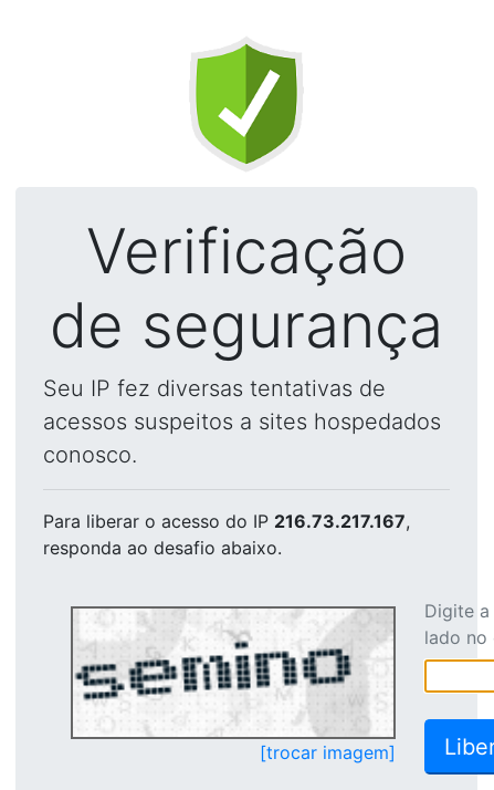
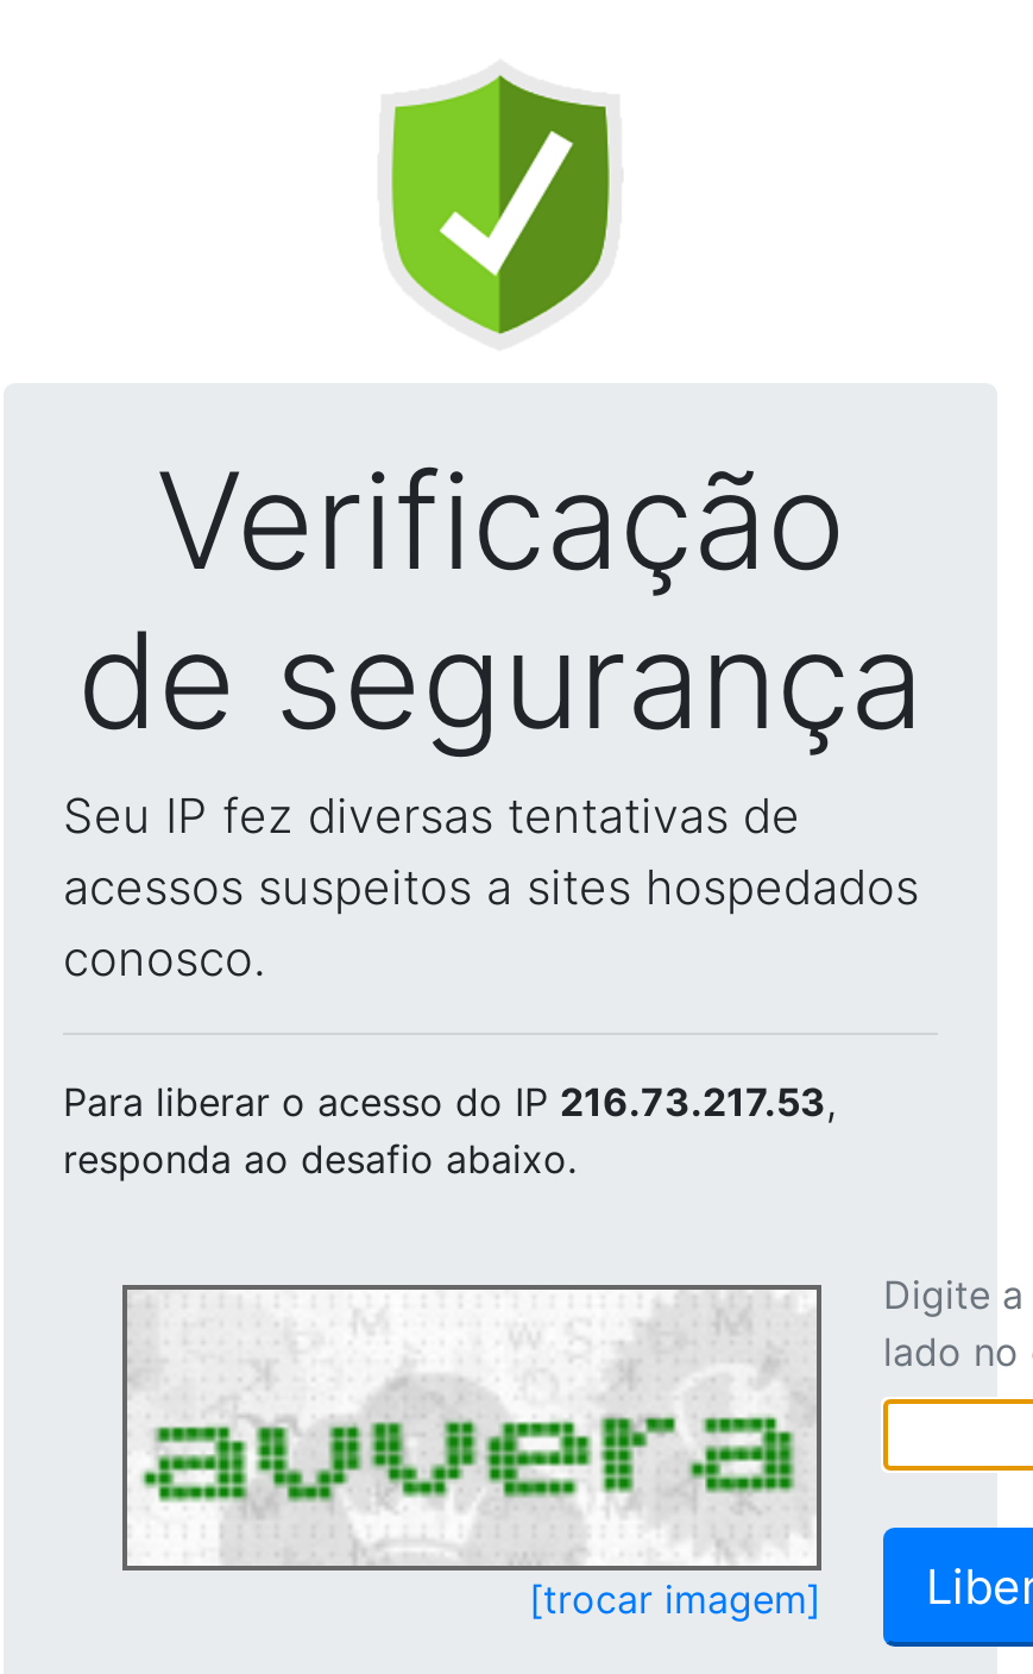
[43,510,410,532] Para liberar o acesso do IP 216.73.217.167, -> [63,1078,836,1126] Para liberar o acesso do IP 216.73.217.53,
[75,613,392,736] [image] -> [132,1294,812,1561] [image]

